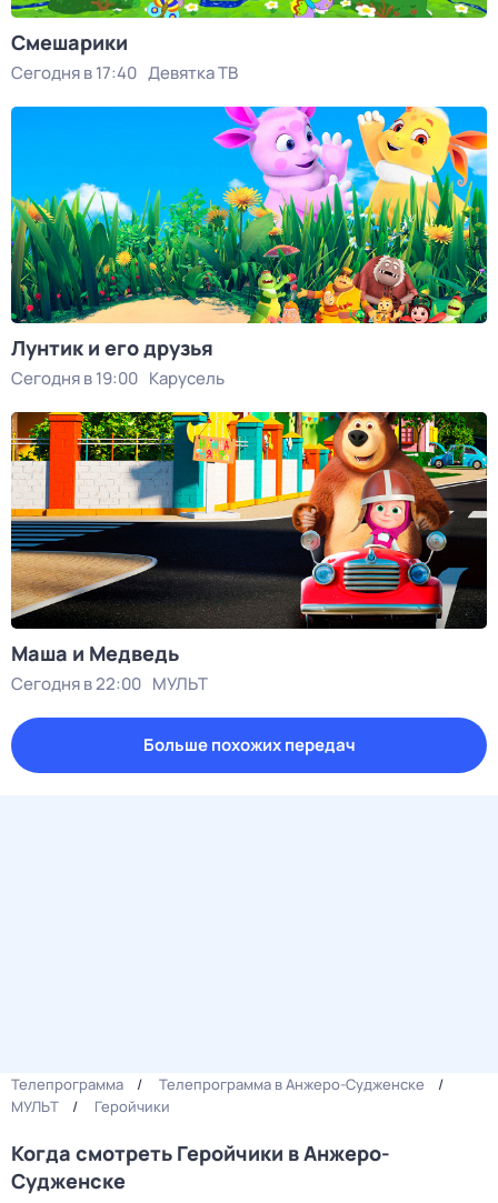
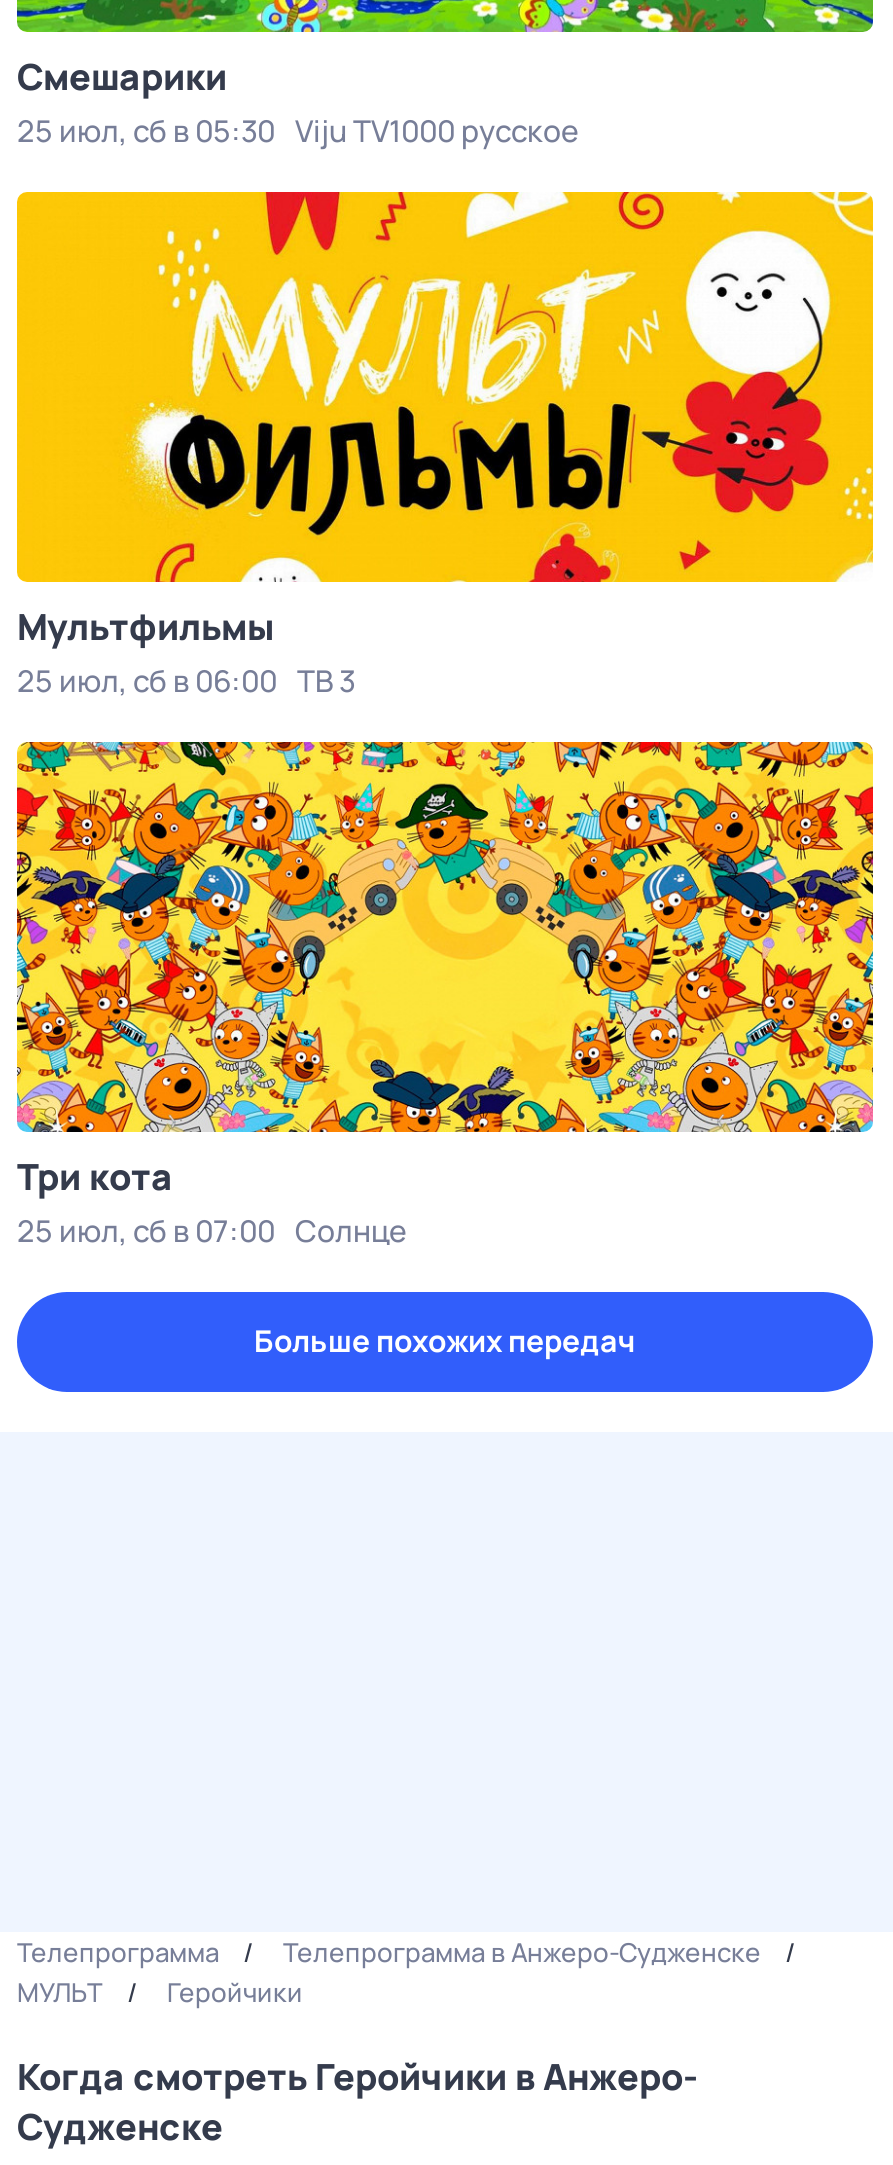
[11,61,238,84] Сегодня в 17:40 Девятка ТВ -> [17,110,579,152] 25 июл, сб в 05:30 Viju TV1000 русское
[10,106,488,390] [image] | Лунтик и его друзья | Сегодня в 19:00 Карусель -> [15,190,875,702] [image] | Мультфильмы | 25 июл, сб в 06:00 ТВ 3
[10,411,488,695] [image] | Маша и Медведь | Сегодня в 22:00 МУЛЬТ -> [15,740,875,1252] [image] | Три кота | 25 июл, сб в 07:00 Солнце

